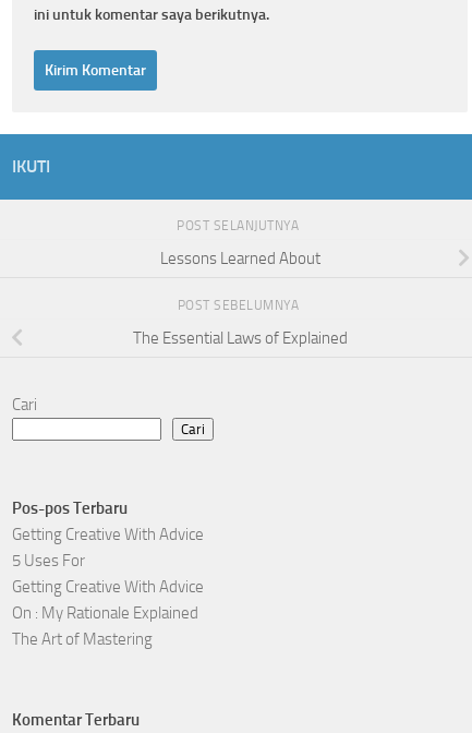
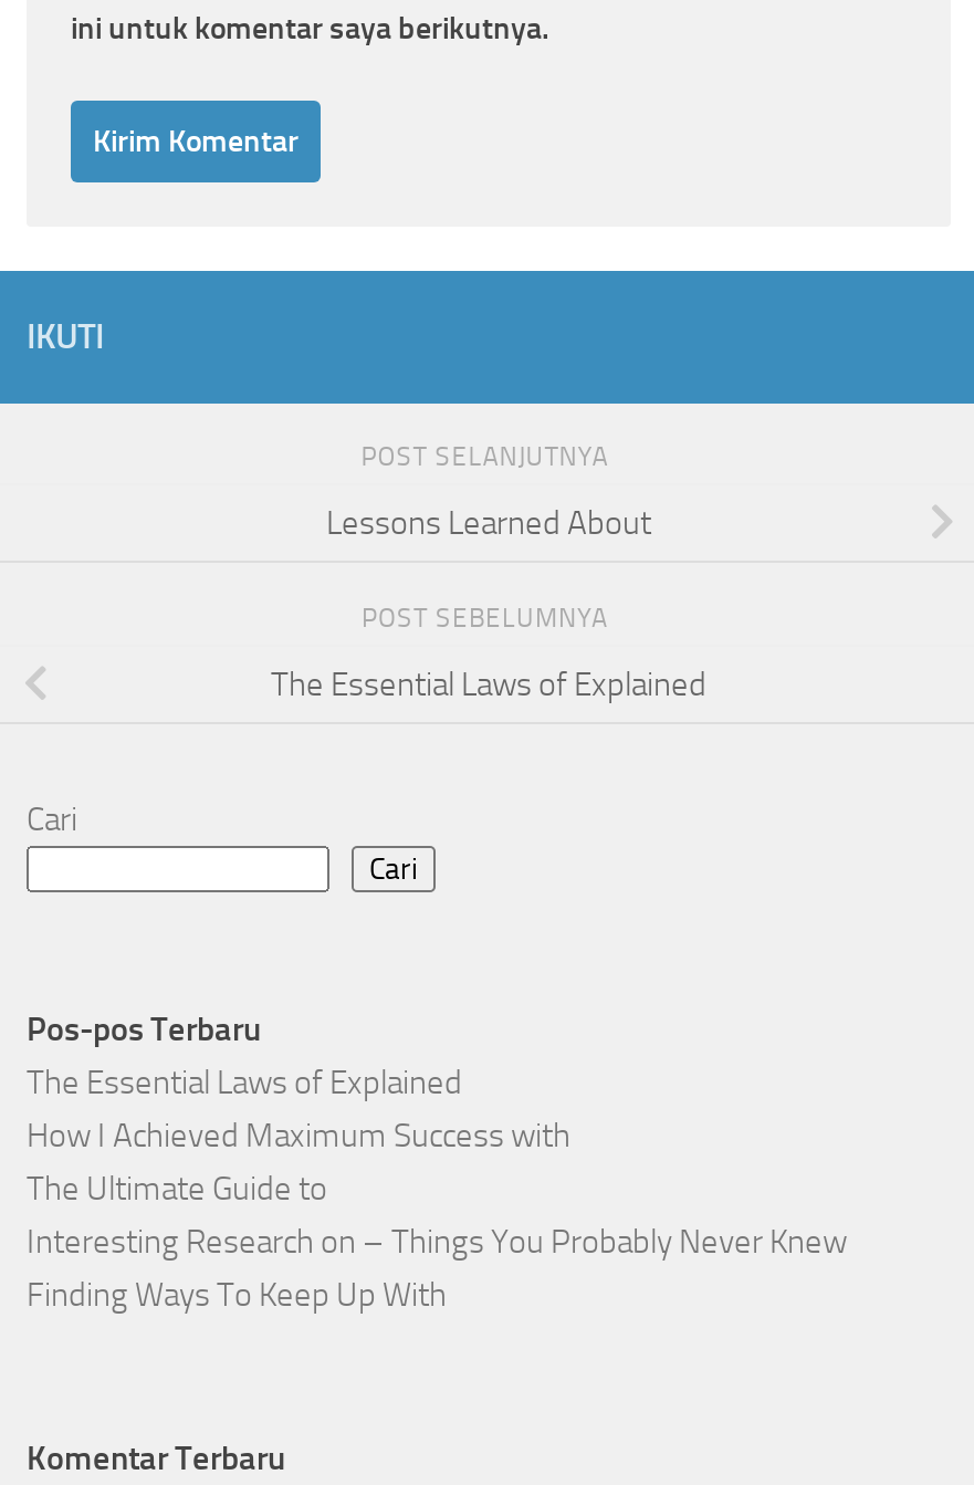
[12,525,204,649] Getting Creative With Advice | 5 Uses For | Getting Creative With Advice | On : My Rationale Explained | The Art of Mastering -> [27,1063,847,1315] The Essential Laws of Explained | How I Achieved Maximum Success with | The Ultimate Guide to | Interesting Research on – Things You Probably Never Knew | Finding Ways To Keep Up With

